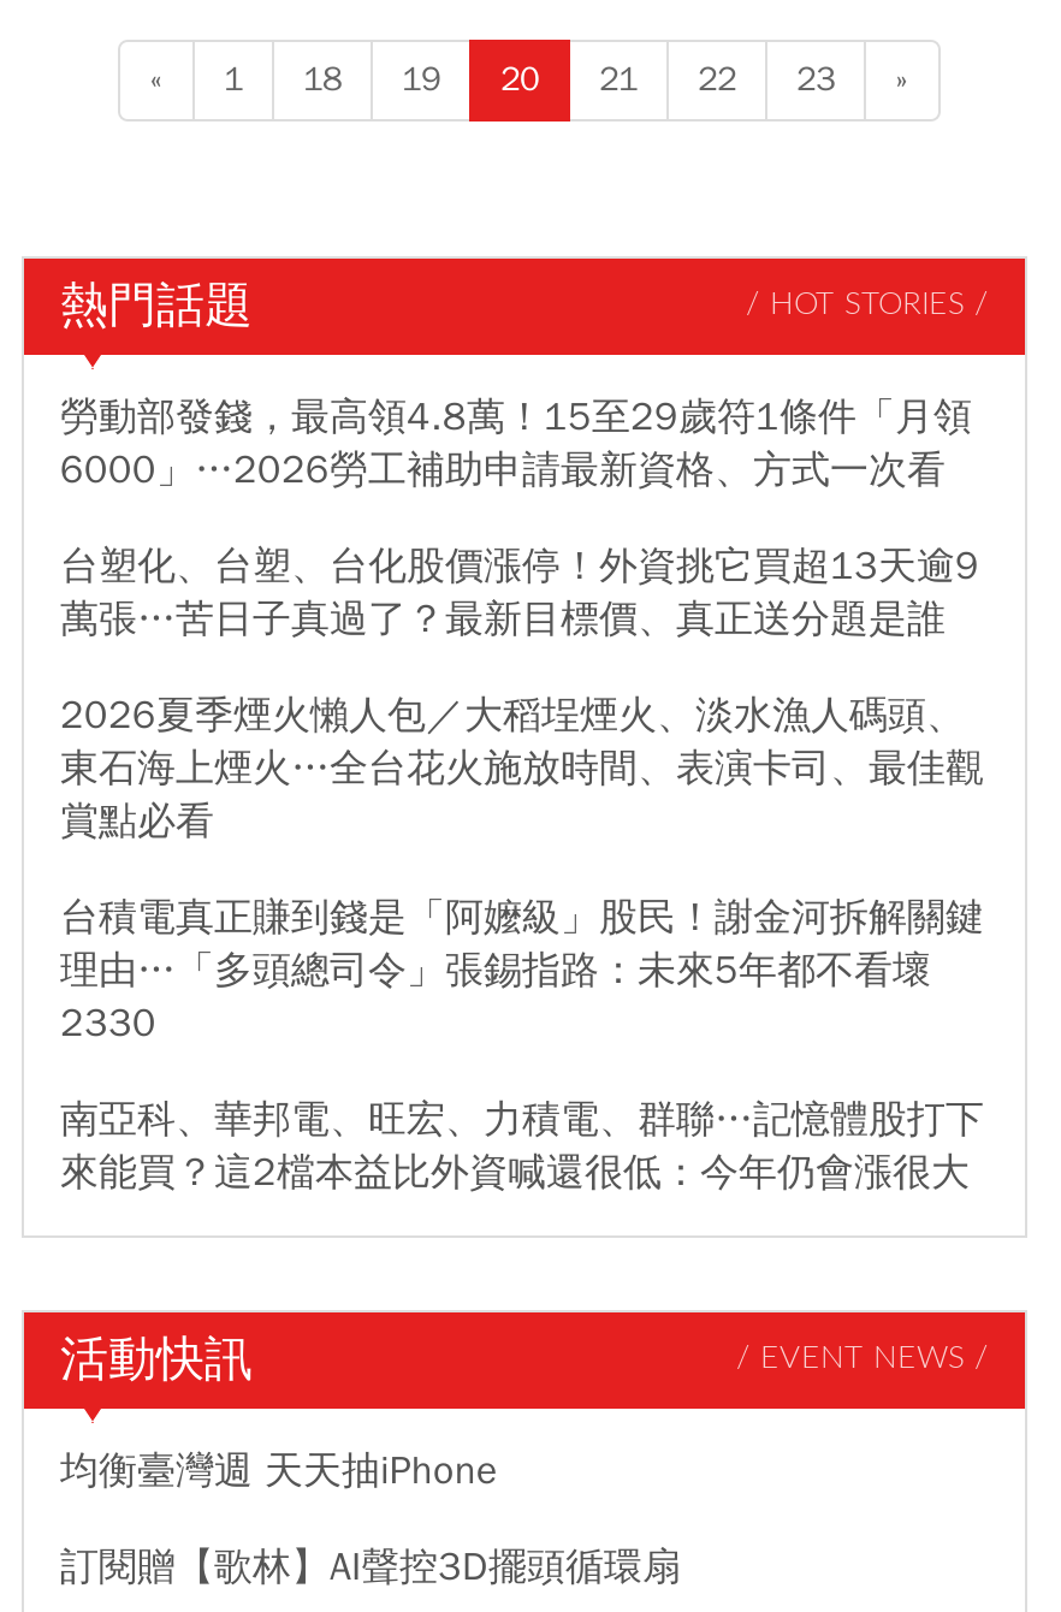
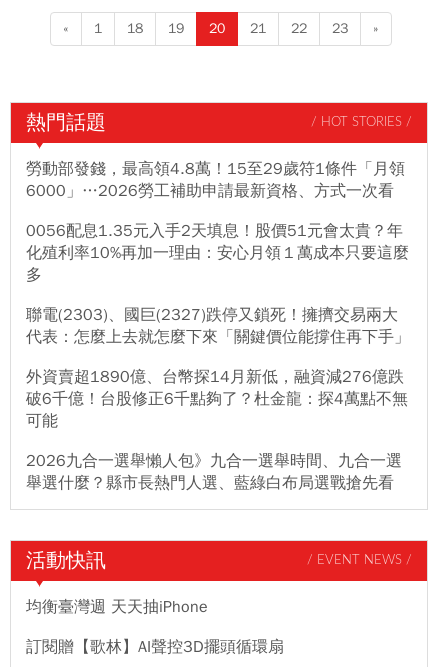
[60,542,979,643] 台塑化、台塑、台化股價漲停！外資挑它買超13天逾9 | 萬張…苦日子真過了？最新目標價、真正送分題是誰 -> [26,221,409,285] 0056配息1.35元入手2天填息！股價51元會太貴？年 | 化殖利率10%再加一理由：安心月領１萬成本只要這麼 | 多
[60,691,984,845] 2026夏季煙火懶人包／大稻埕煙火、淡水漁人碼頭、 | 東石海上煙火…全台花火施放時間、表演卡司、最佳觀 | 賞點必看 -> [26,305,410,347] 聯電(2303)、國巨(2327)跌停又鎖死！擁擠交易兩大 | 代表：怎麼上去就怎麼下來「關鍵價位能撐住再下手」
[60,893,984,1047] 台積電真正賺到錢是「阿嬤級」股民！謝金河拆解關鍵 | 理由…「多頭總司令」張錫指路：未來5年都不看壞 | 2330 -> [26,367,408,431] 外資賣超1890億、台幣探14月新低，融資減276億跌 | 破6千億！台股修正6千點夠了？杜金龍：探4萬點不無 | 可能
[60,1095,984,1196] 南亞科、華邦電、旺宏、力積電、群聯…記憶體股打下 | 來能買？這2檔本益比外資喊還很低：今年仍會漲很大 -> [26,451,402,493] 2026九合一選舉懶人包》九合一選舉時間、九合一選 | 舉選什麼？縣市長熱門人選、藍綠白布局選戰搶先看

